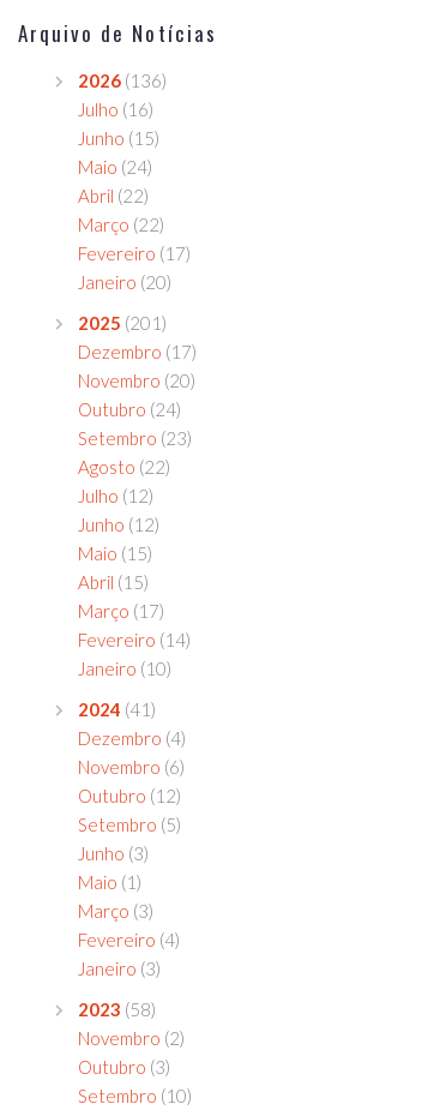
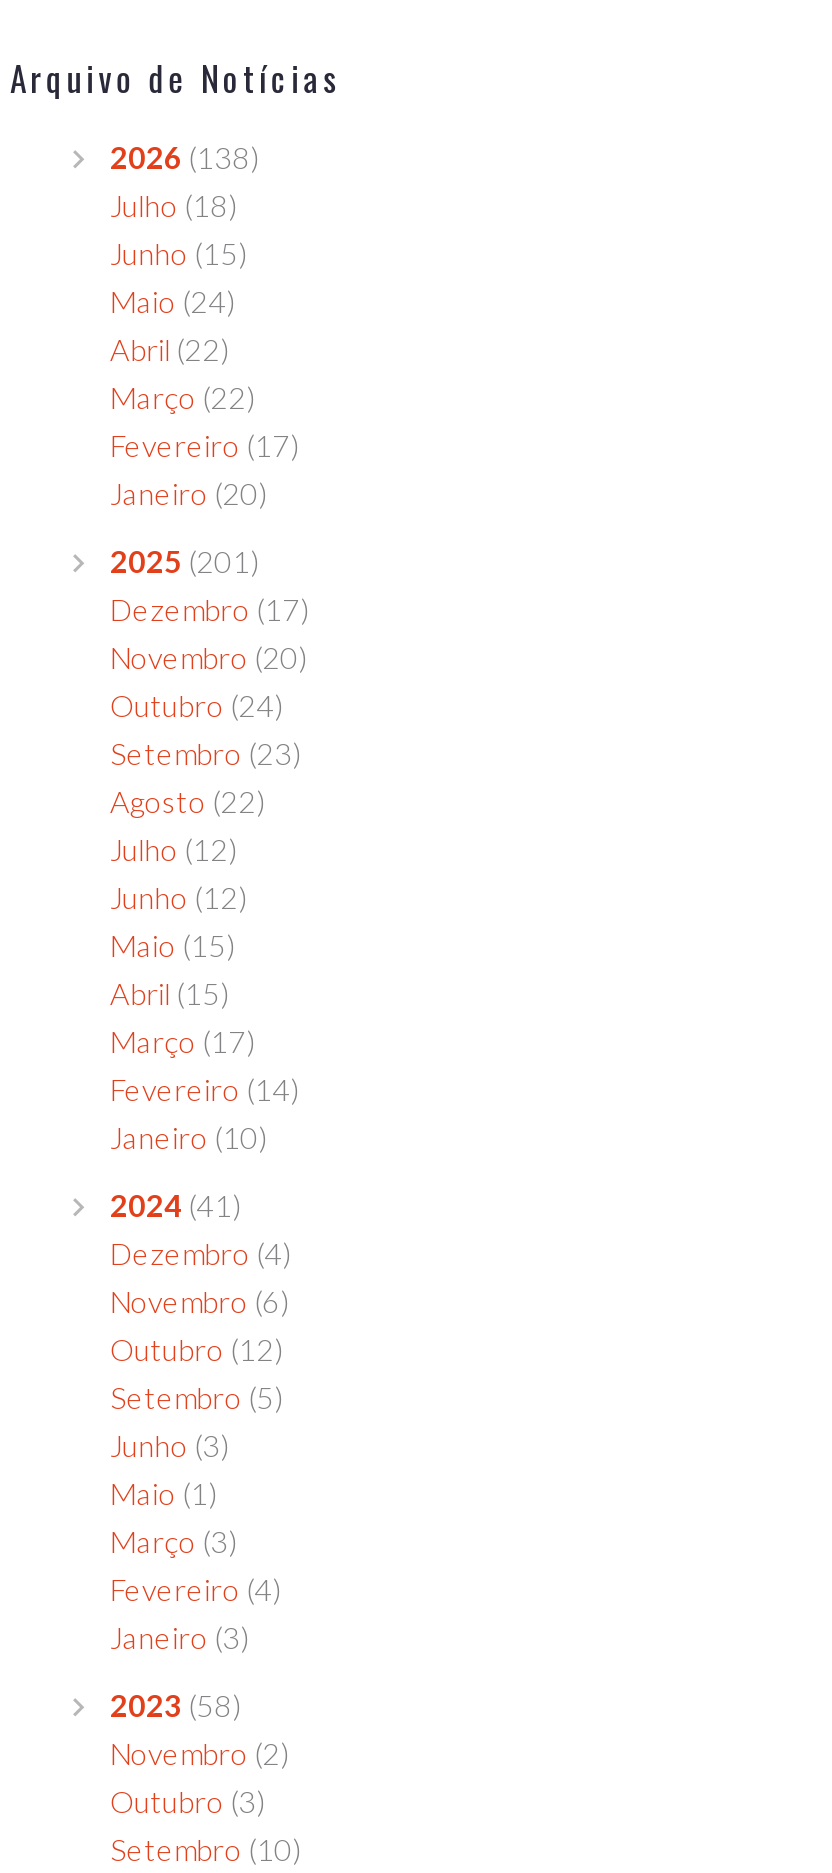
[78,69,167,91] 2026 (136) -> [110,139,258,175] 2026 (138)
[78,98,153,120] Julho (16) -> [110,187,236,223] Julho (18)

